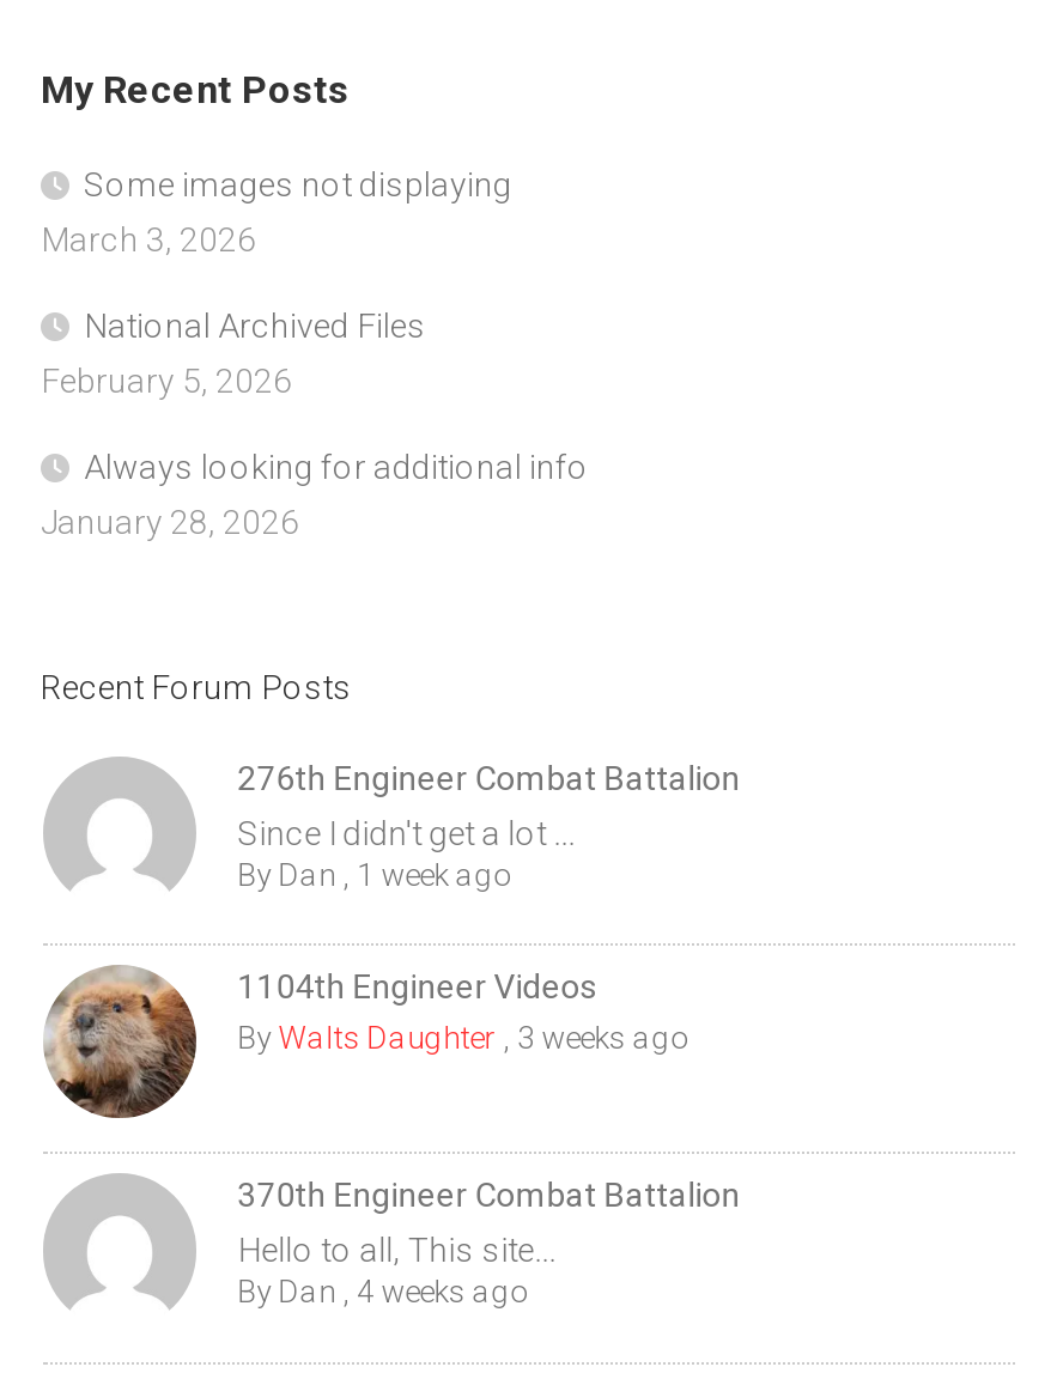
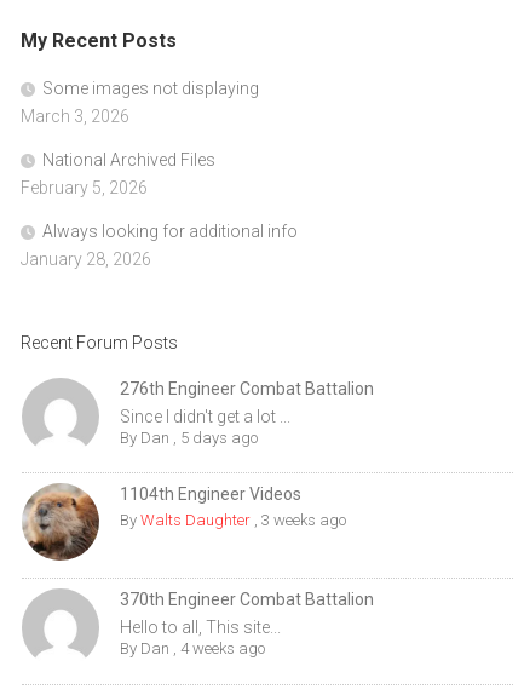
[237,857,508,893] By Dan, 1 week ago -> [120,428,258,447] By Dan, 5 days ago

